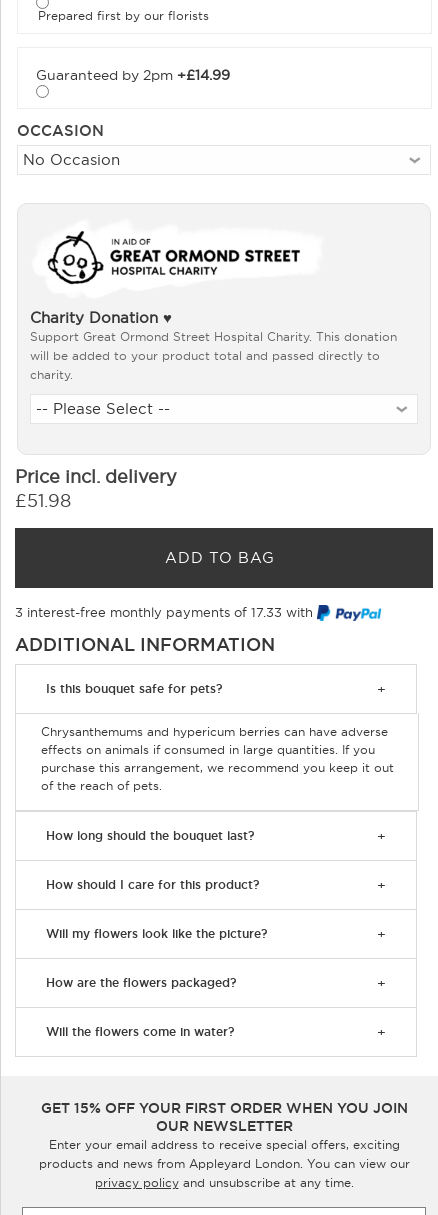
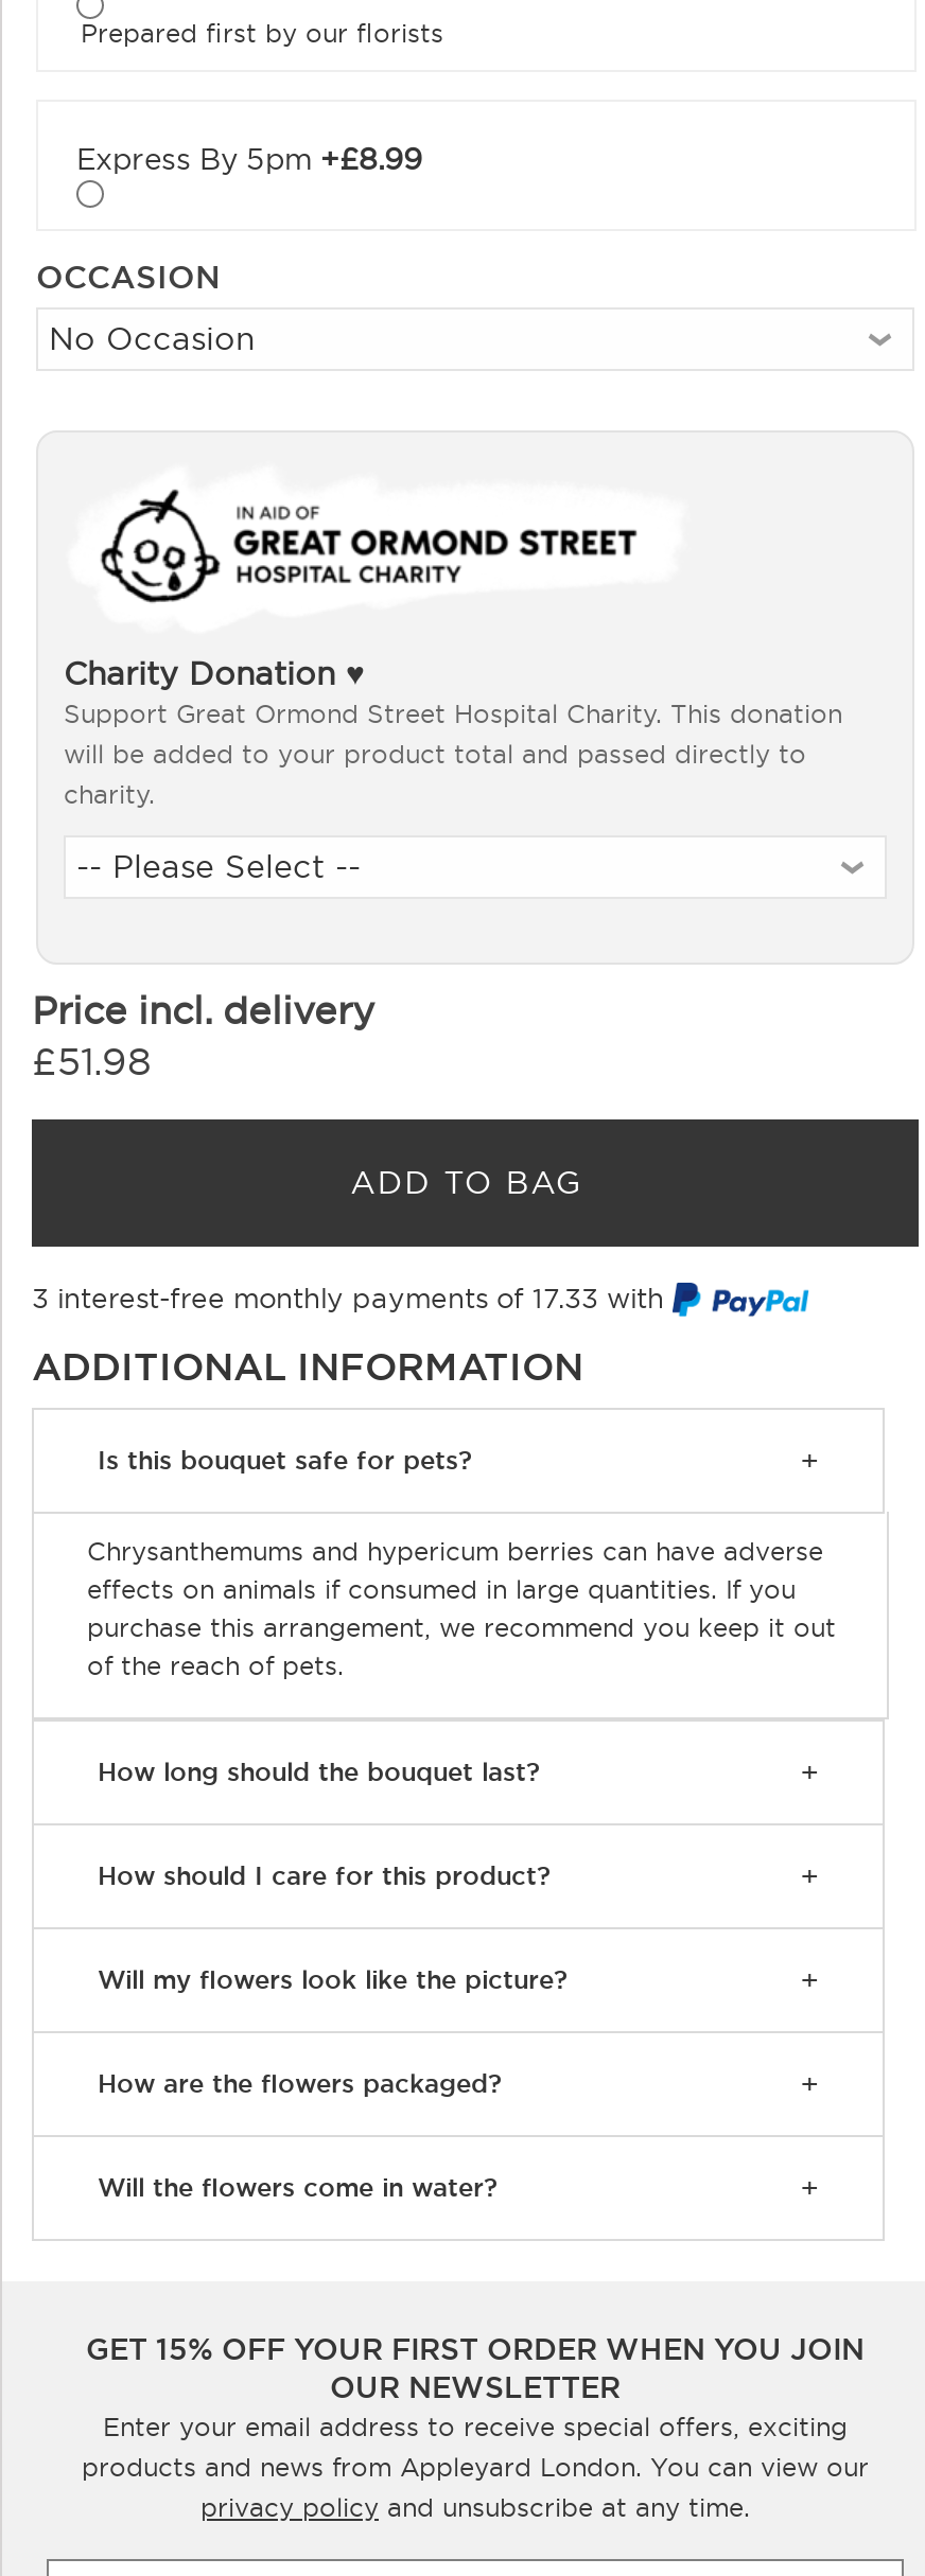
[36,66,230,84] Guaranteed by 2pm +£14.99 -> [76,139,422,177] Express By 5pm +£8.99

